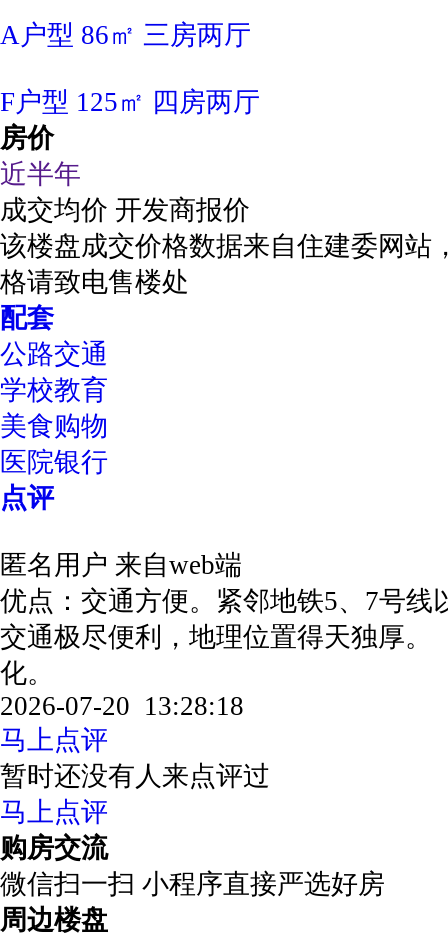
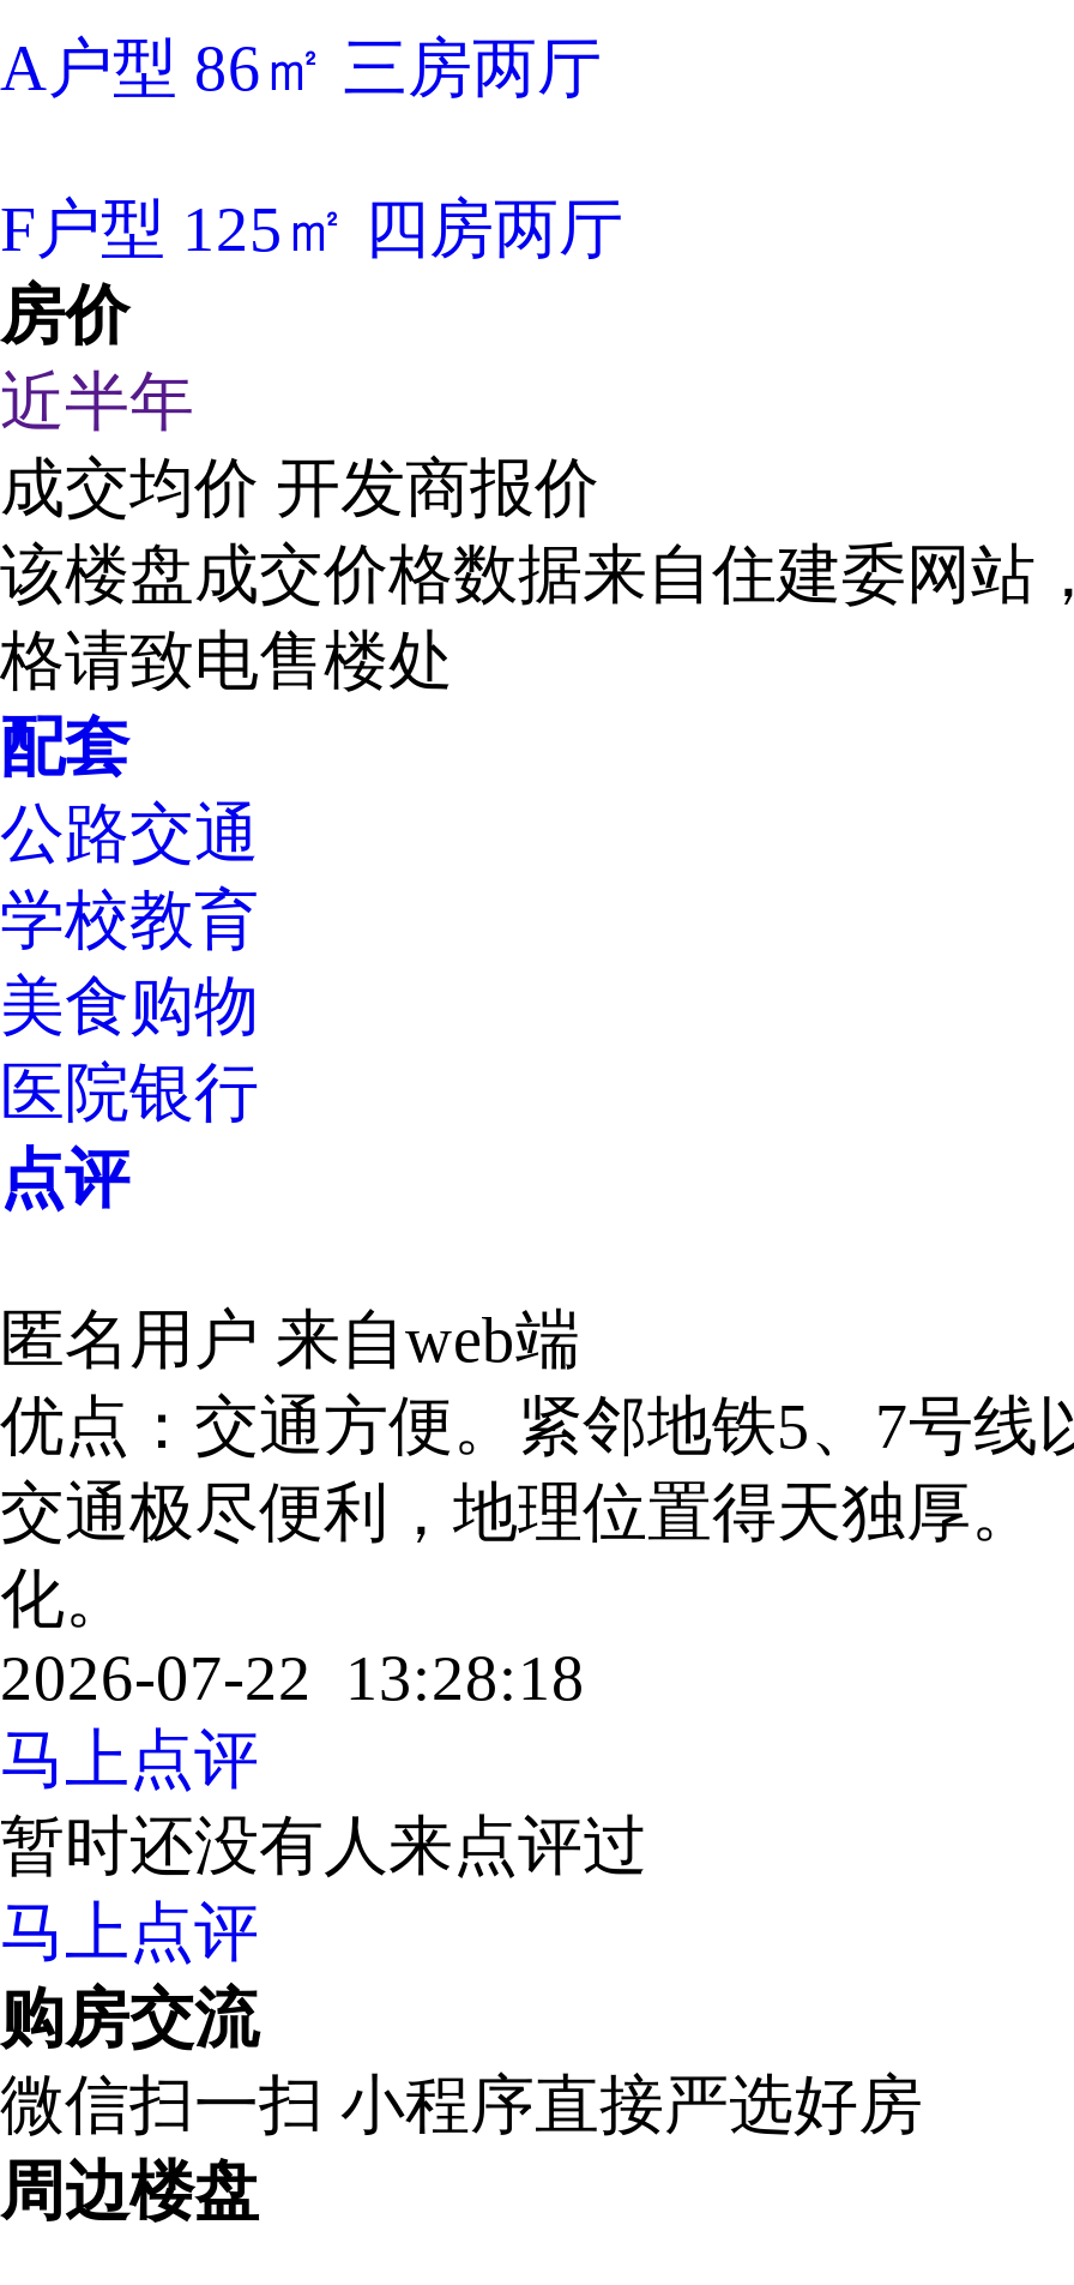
[0,691,244,721] 2026-07-20 13:28:18 -> [0,1642,585,1714] 2026-07-22 13:28:18

